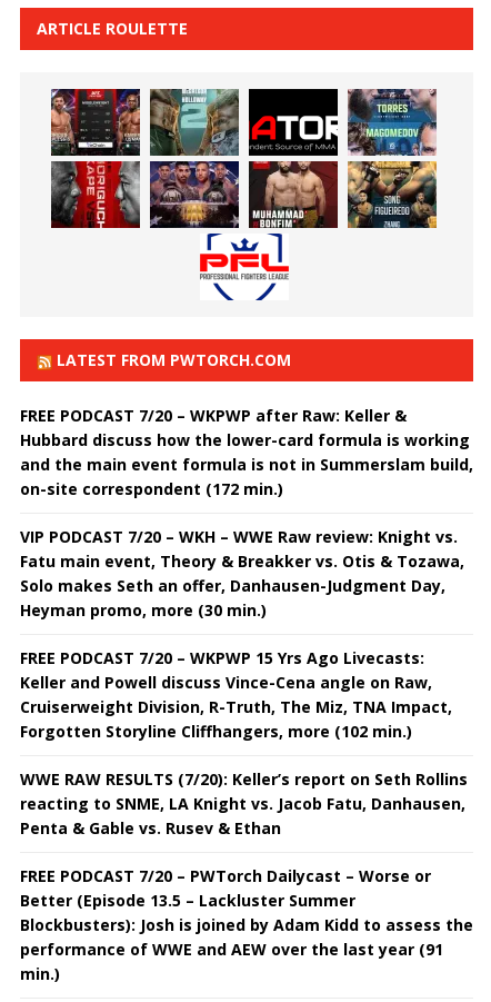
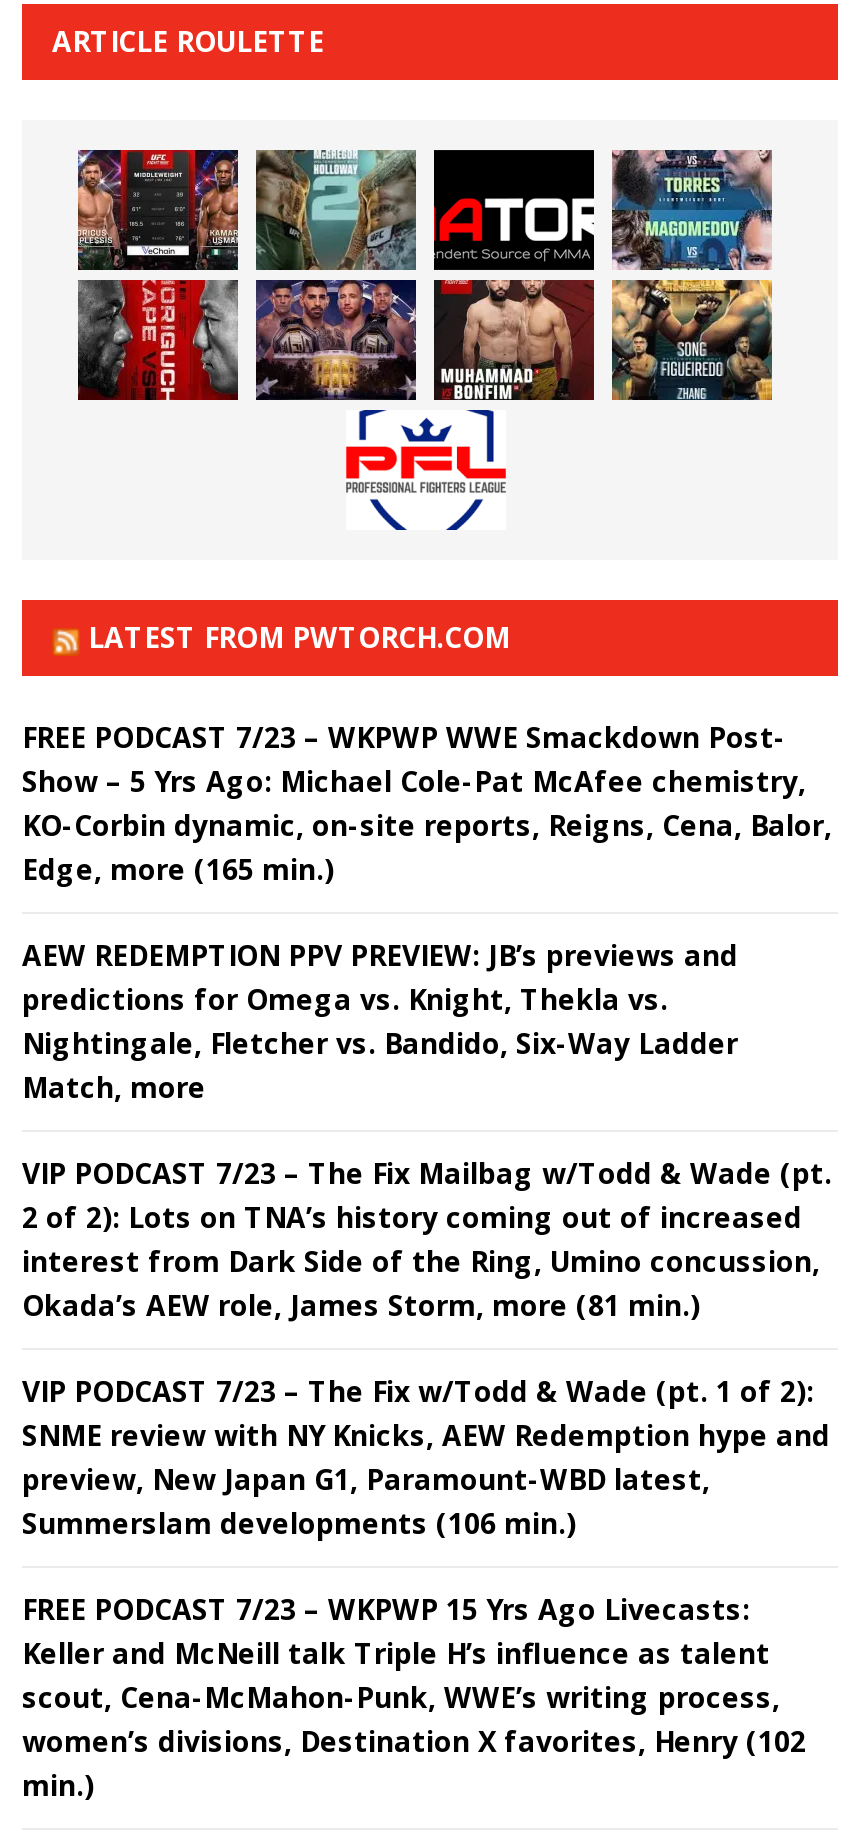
[20,404,473,499] FREE PODCAST 7/20 – WKPWP after Raw: Keller & | Hubbard discuss how the lower-card formula is working | and the main event formula is not in Summerslam build, | on-site correspondent (172 min.) -> [22,717,832,887] FREE PODCAST 7/23 – WKPWP WWE Smackdown Post- | Show – 5 Yrs Ago: Michael Cole-Pat McAfee chemistry, | KO-Corbin dynamic, on-site reports, Reigns, Cena, Balor, | Edge, more (165 min.)
[20,525,464,620] VIP PODCAST 7/20 – WKH – WWE Raw review: Knight vs. | Fatu main event, Theory & Breakker vs. Otis & Tozawa, | Solo makes Seth an offer, Danhausen-Judgment Day, | Heyman promo, more (30 min.) -> [22,935,738,1105] AEW REDEMPTION PPV PREVIEW: JB’s previews and | predictions for Omega vs. Knight, Thekla vs. | Nightingale, Fletcher vs. Bandido, Six-Way Ladder | Match, more
[20,647,452,741] FREE PODCAST 7/20 – WKPWP 15 Yrs Ago Livecasts: | Keller and Powell discuss Vince-Cena angle on Raw, | Cruiserweight Division, R-Truth, The Miz, TNA Impact, | Forgotten Storyline Cliffhangers, more (102 min.) -> [22,1153,832,1323] VIP PODCAST 7/23 – The Fix Mailbag w/Todd & Wade (pt. | 2 of 2): Lots on TNA’s history coming out of increased | interest from Dark Side of the Ring, Umino concussion, | Okada’s AEW role, James Storm, more (81 min.)
[20,768,468,838] WWE RAW RESULTS (7/20): Keller’s report on Seth Rollins | reacting to SNME, LA Knight vs. Jacob Fatu, Danhausen, | Penta & Gable vs. Rusev & Ethan -> [22,1371,830,1541] VIP PODCAST 7/23 – The Fix w/Todd & Wade (pt. 1 of 2): | SNME review with NY Knicks, AEW Redemption hype and | preview, New Japan G1, Paramount-WBD latest, | Summerslam developments (106 min.)
[20,865,473,959] FREE PODCAST 7/20 – PWTorch Dailycast – Worse or | Better (Episode 13.5 – Lackluster Summer | Blockbusters): Josh is joined by Adam Kidd to assess the | performance of WWE and AEW over the last year (91 -> [22,1589,806,1759] FREE PODCAST 7/23 – WKPWP 15 Yrs Ago Livecasts: | Keller and McNeill talk Triple H’s influence as talent | scout, Cena-McMahon-Punk, WWE’s writing process, | women’s divisions, Destination X favorites, Henry (102

